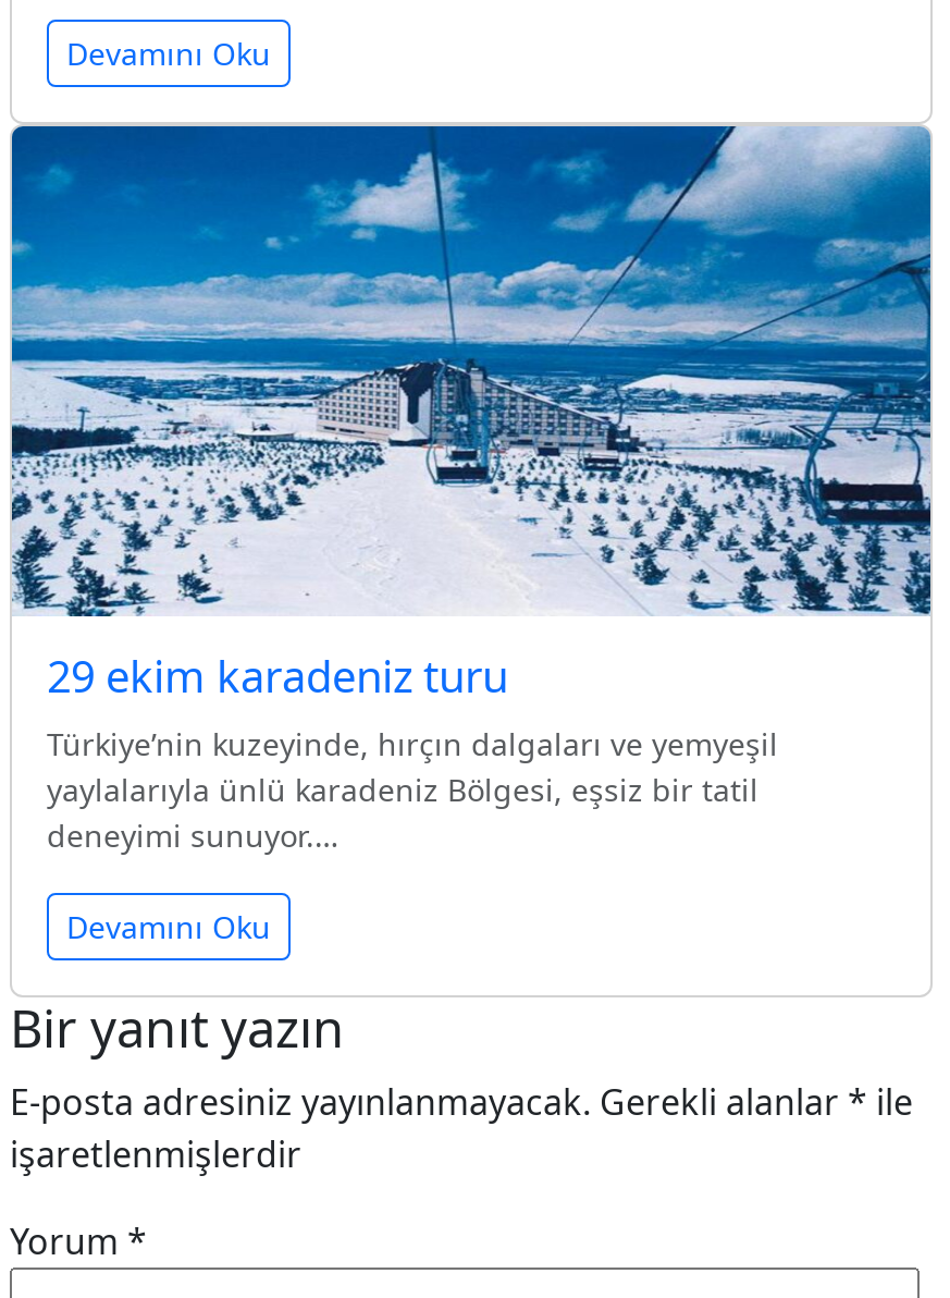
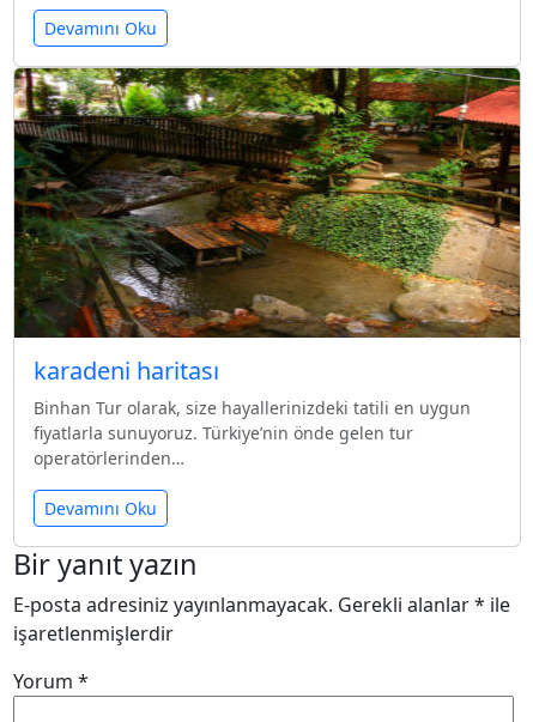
[10,124,933,856] [image] | 29 ekim karadeniz turu | Türkiye’nin kuzeyinde, hırçın dalgaları ve yemyeşil | yaylalarıyla ünlü karadeniz Bölgesi, eşsiz bir tatil | deneyimi sunuyor.… -> [13,67,521,470] [image] | karadeni haritası | Binhan Tur olarak, size hayallerinizdeki tatili en uygun | fiyatlarla sunuyoruz. Türkiye’nin önde gelen tur | operatörlerinden…

